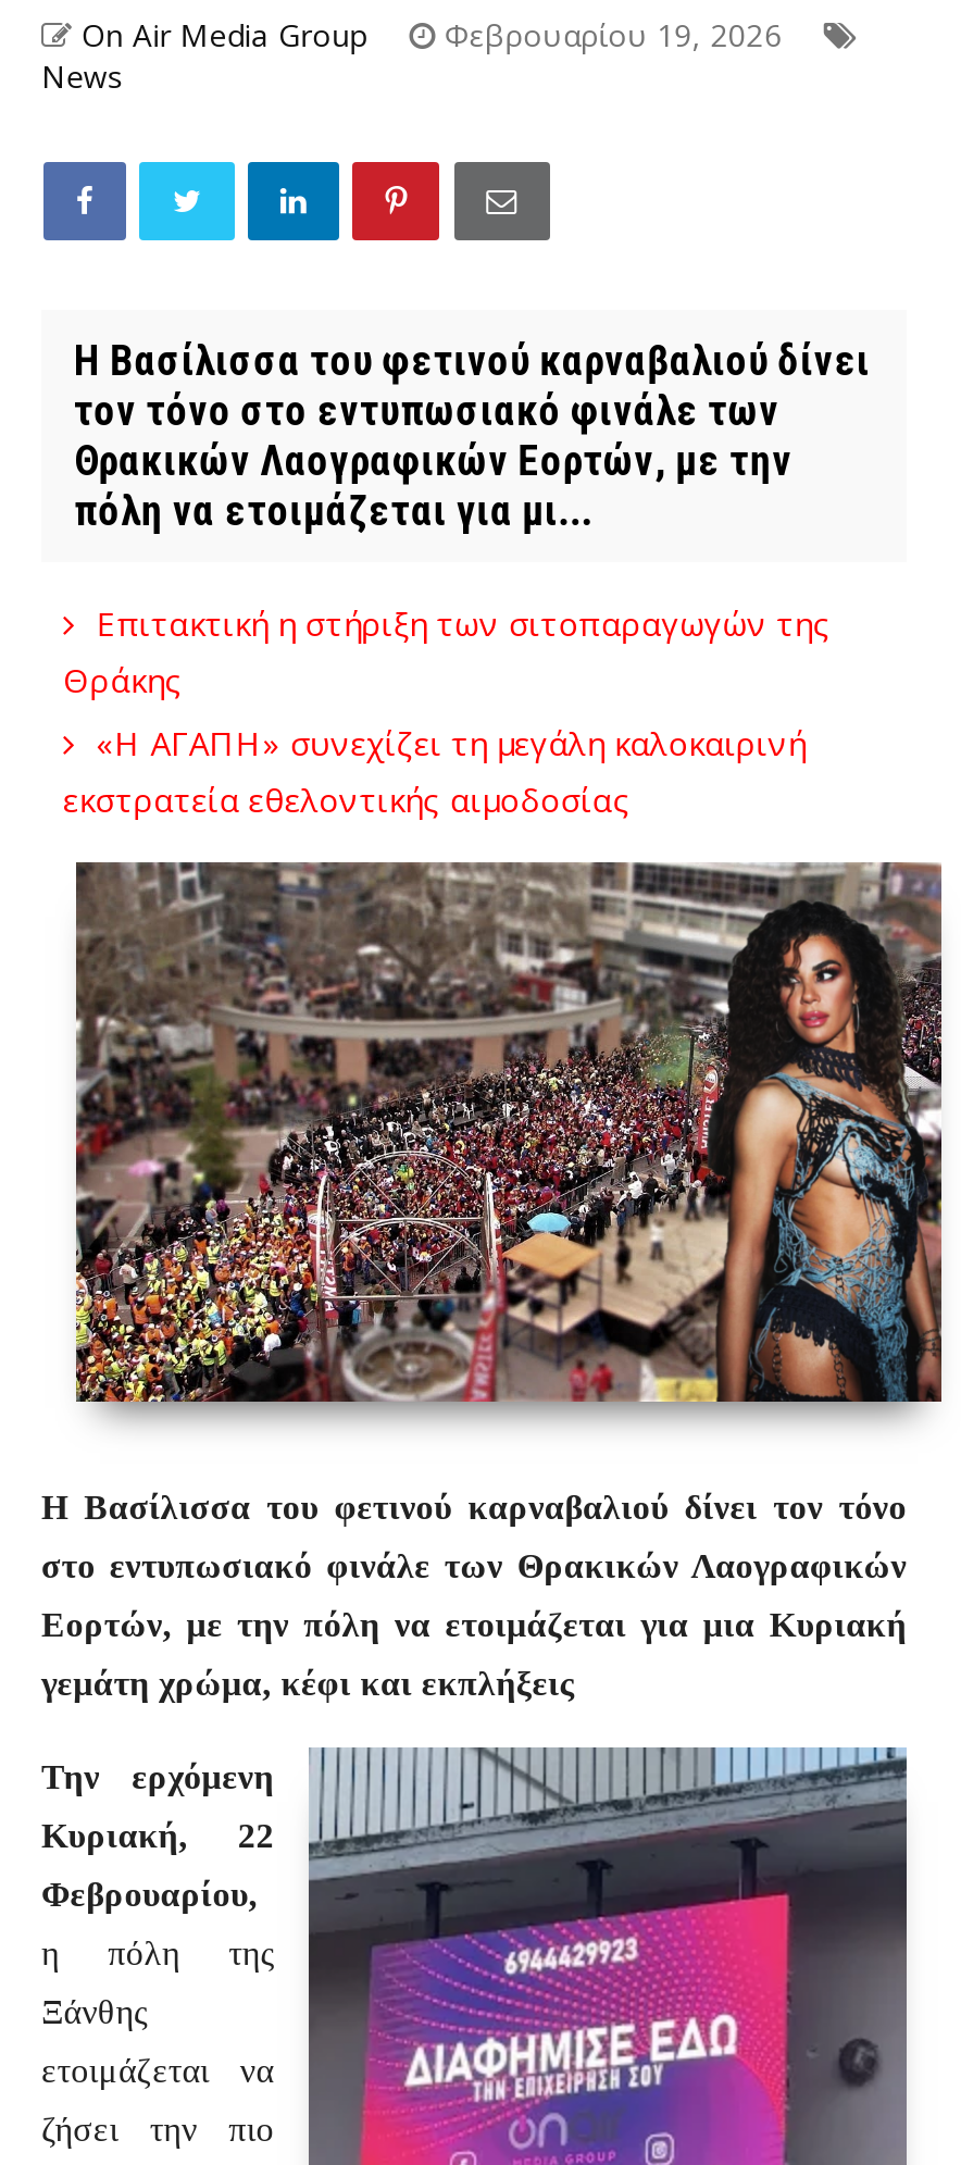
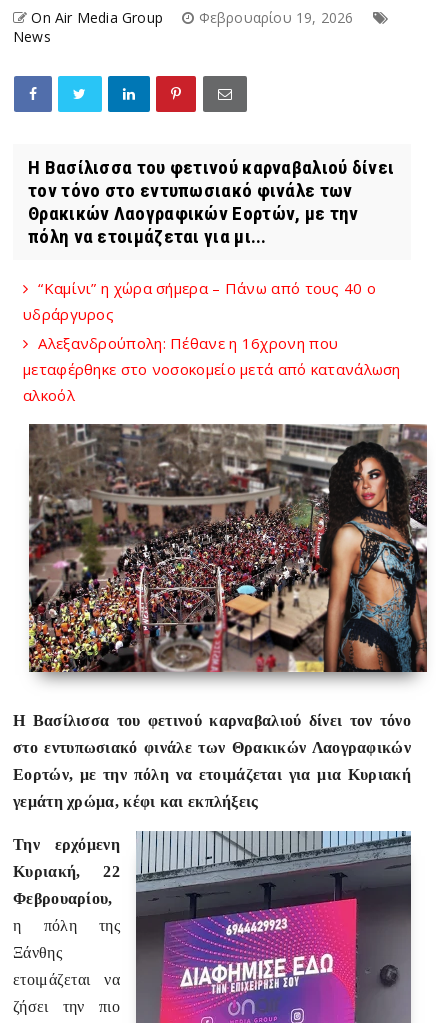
[63,601,830,821] Επιτακτική η στήριξη των σιτοπαραγωγών της | Θράκης | «Η ΑΓΑΠΗ» συνεχίζει τη μεγάλη καλοκαιρινή | εκστρατεία εθελοντικής αιμοδοσίας -> [23,278,401,405] “Καμίνι” η χώρα σήμερα – Πάνω από τους 40 ο | υδράργυρος | Αλεξανδρούπολη: Πέθανε η 16χρονη που | μεταφέρθηκε στο νοσοκομείο μετά από κατανάλωση | αλκοόλ

